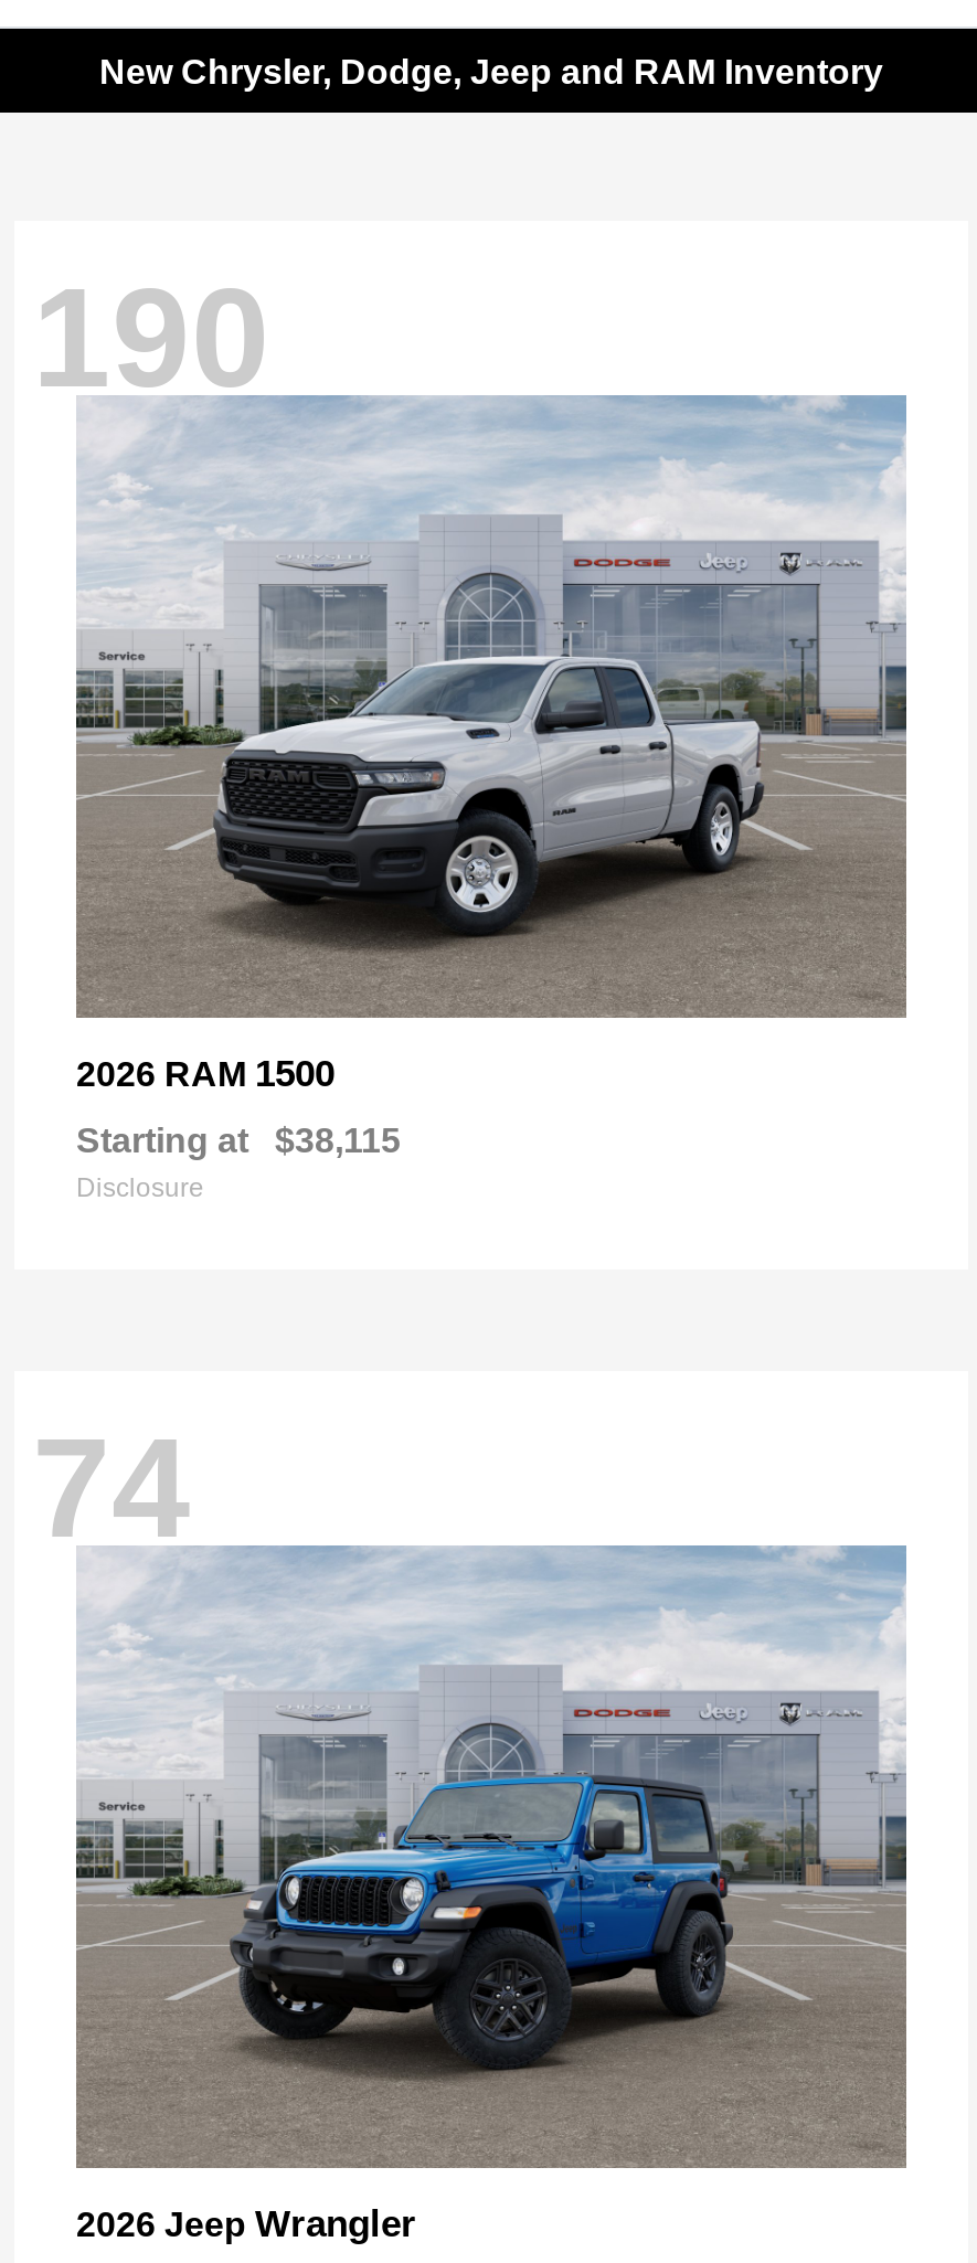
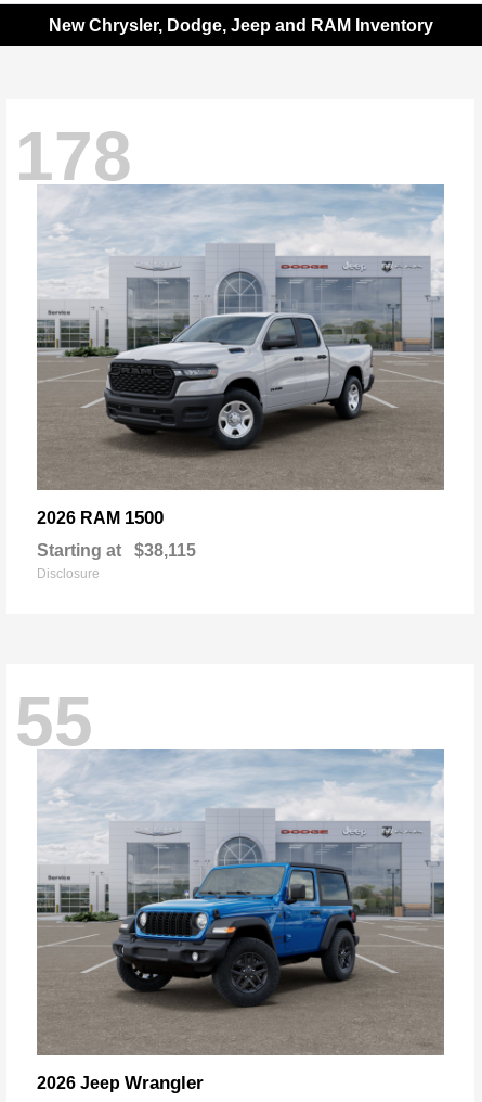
[32,258,270,417] 190 -> [15,117,132,195] 178
[32,1408,191,1567] 74 -> [15,682,93,760] 55

